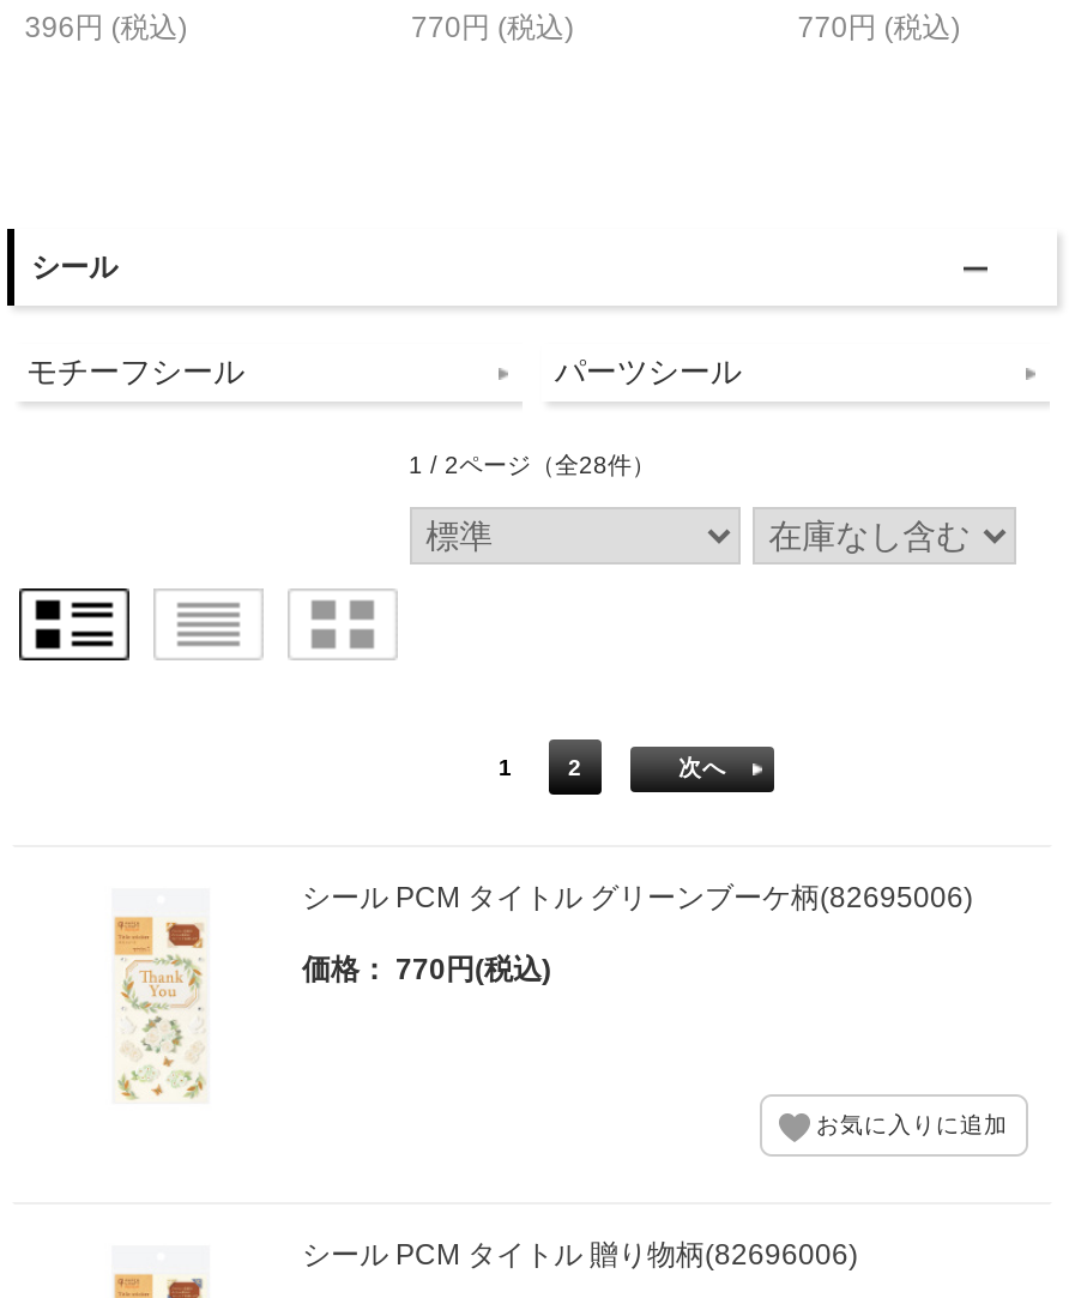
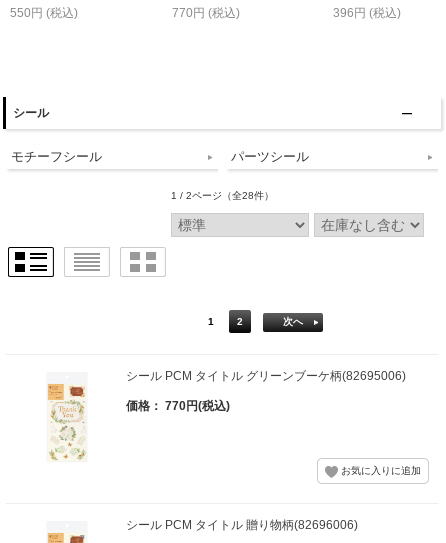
[24,11,187,44] 396円 (税込) -> [10,6,78,20] 550円 (税込)
[798,11,961,44] 770円 (税込) -> [333,6,401,20] 396円 (税込)

